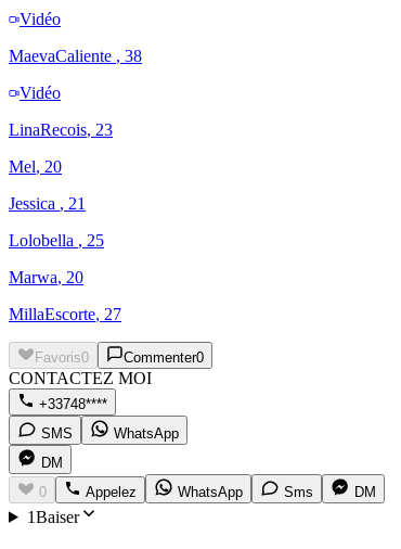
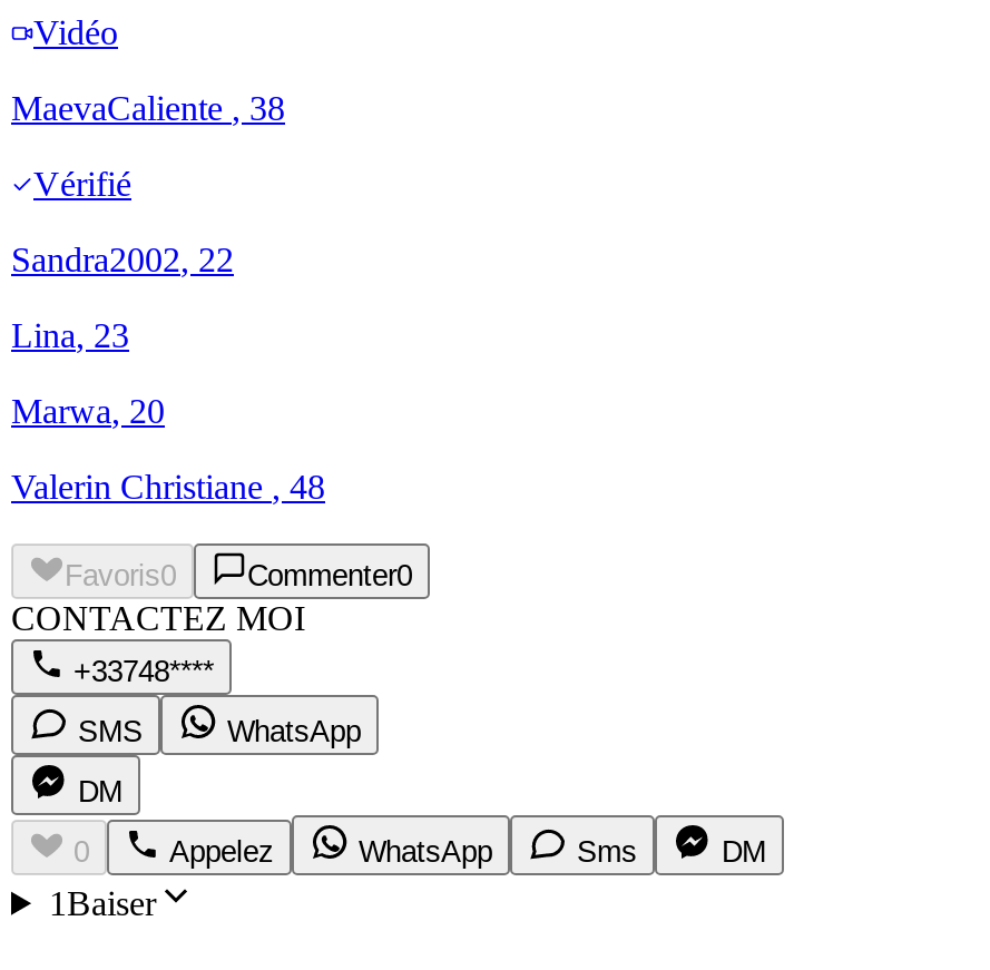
[9,83,113,249] Vidéo | LinaRecois, 23 | Mel, 20 | Jessica, 21 | Lolobella, 25 -> [11,165,234,354] Vérifié | Sandra2002, 22 | Lina, 23
[9,305,121,323] MillaEscorte, 27 -> [11,468,325,505] Valerin Christiane, 48

